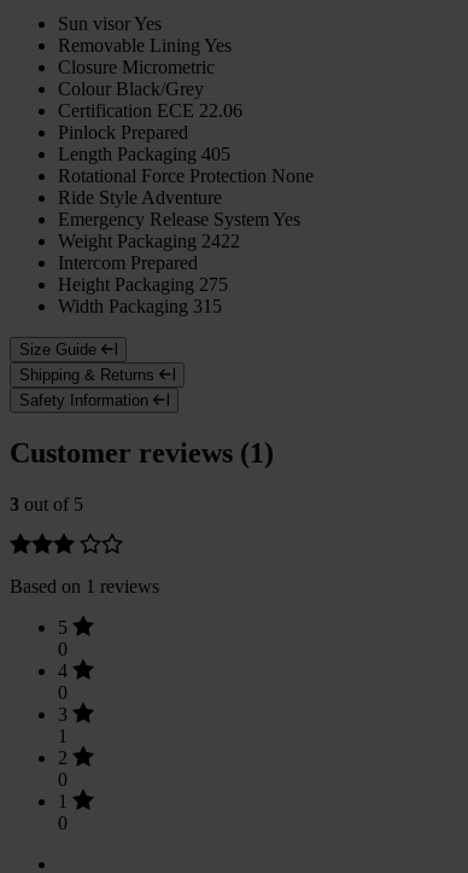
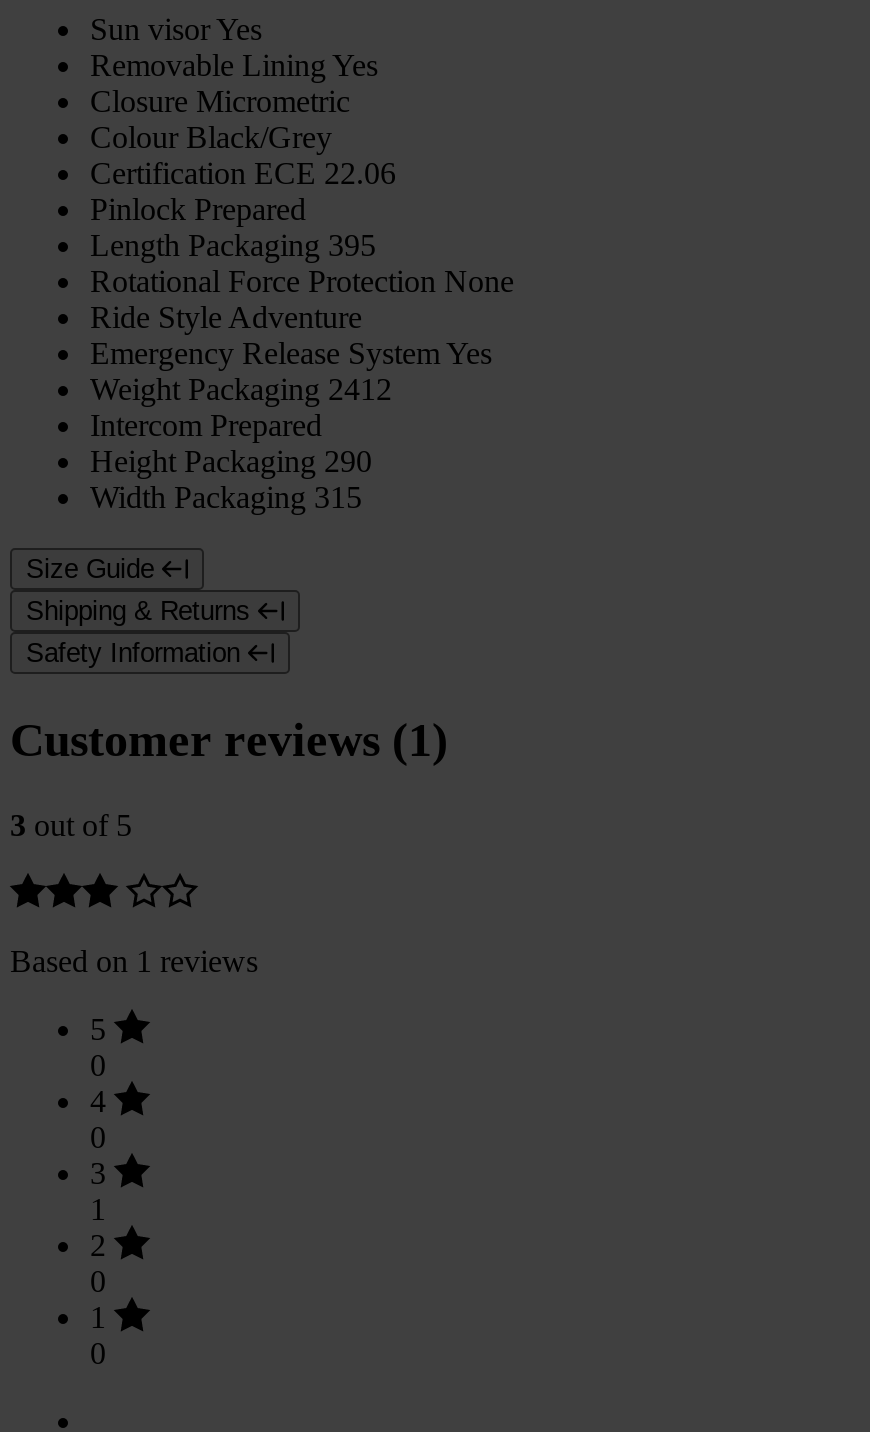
[58,144,230,164] Length Packaging 405 -> [90,229,376,263] Length Packaging 395
[58,231,240,251] Weight Packaging 2422 -> [90,373,392,407] Weight Packaging 2412
[58,274,228,295] Height Packaging 275 -> [90,445,372,479] Height Packaging 290

